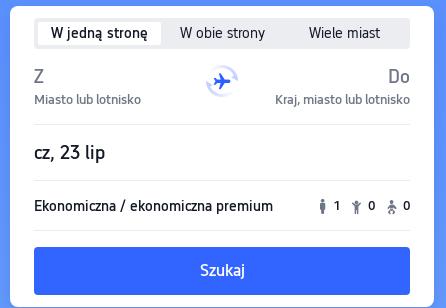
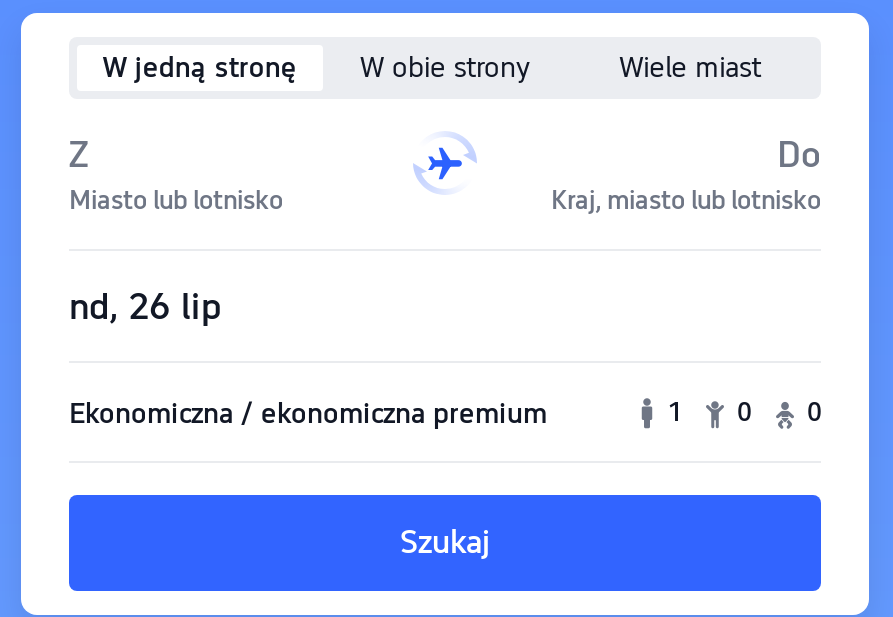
[34,141,105,162] cz, 23 lip -> [69,284,221,326] nd, 26 lip

